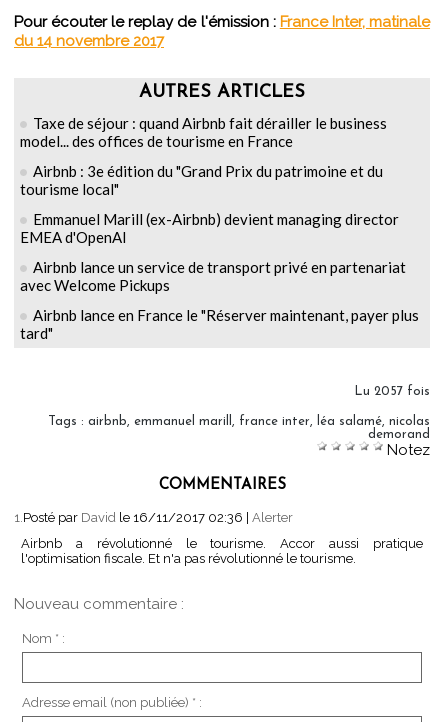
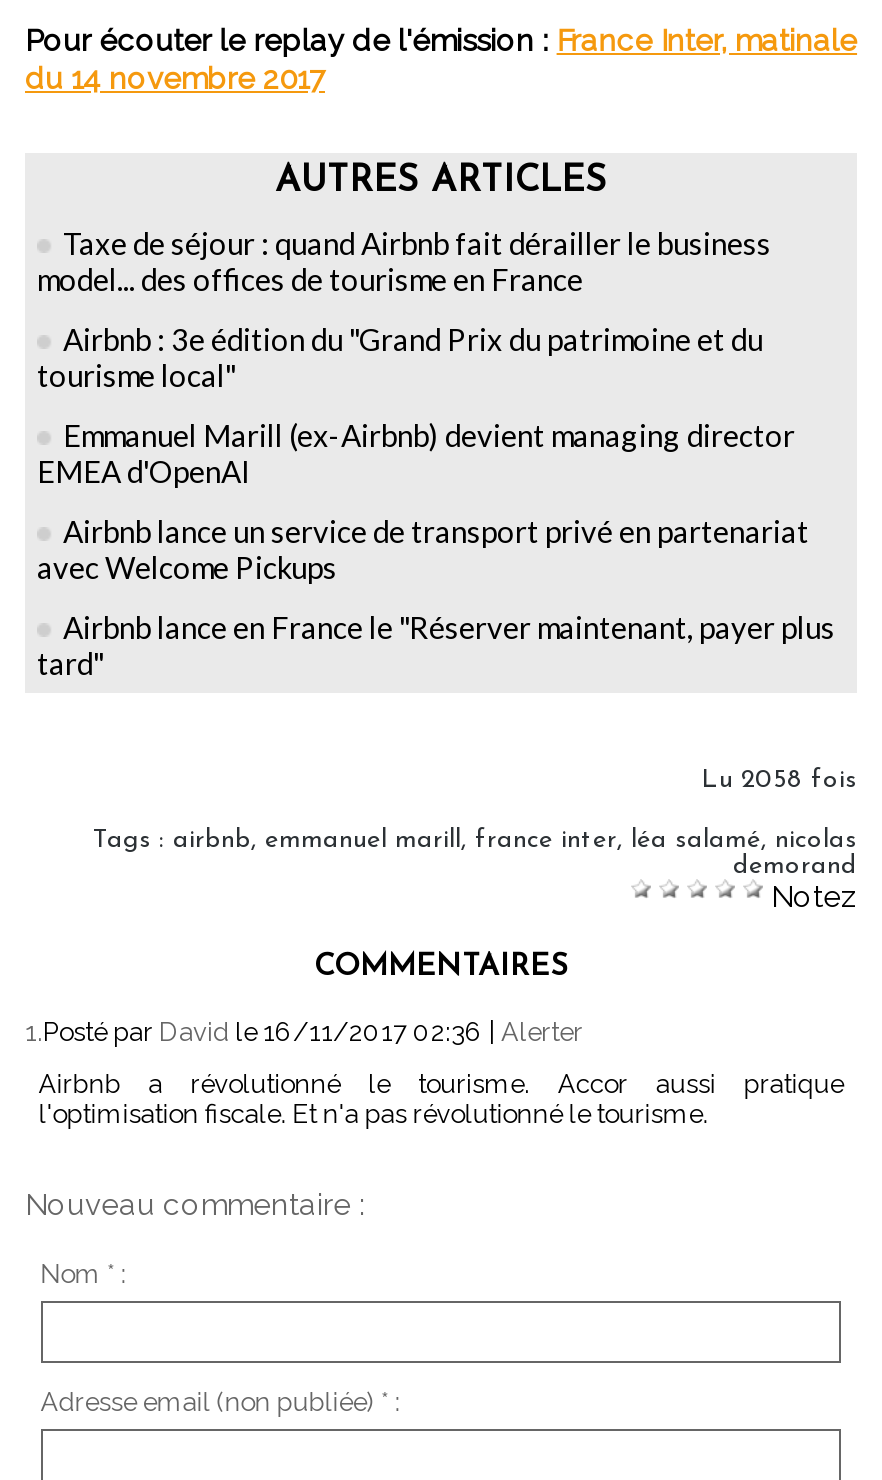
[354,384,430,397] Lu 2057 fois -> [701,766,857,792] Lu 2058 fois

